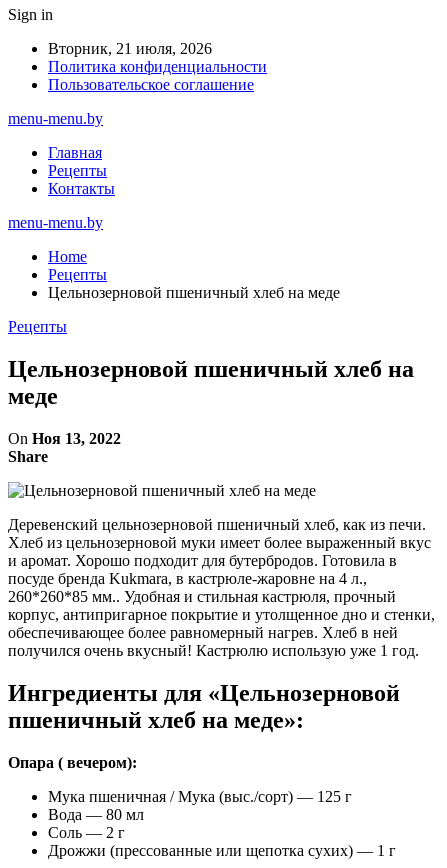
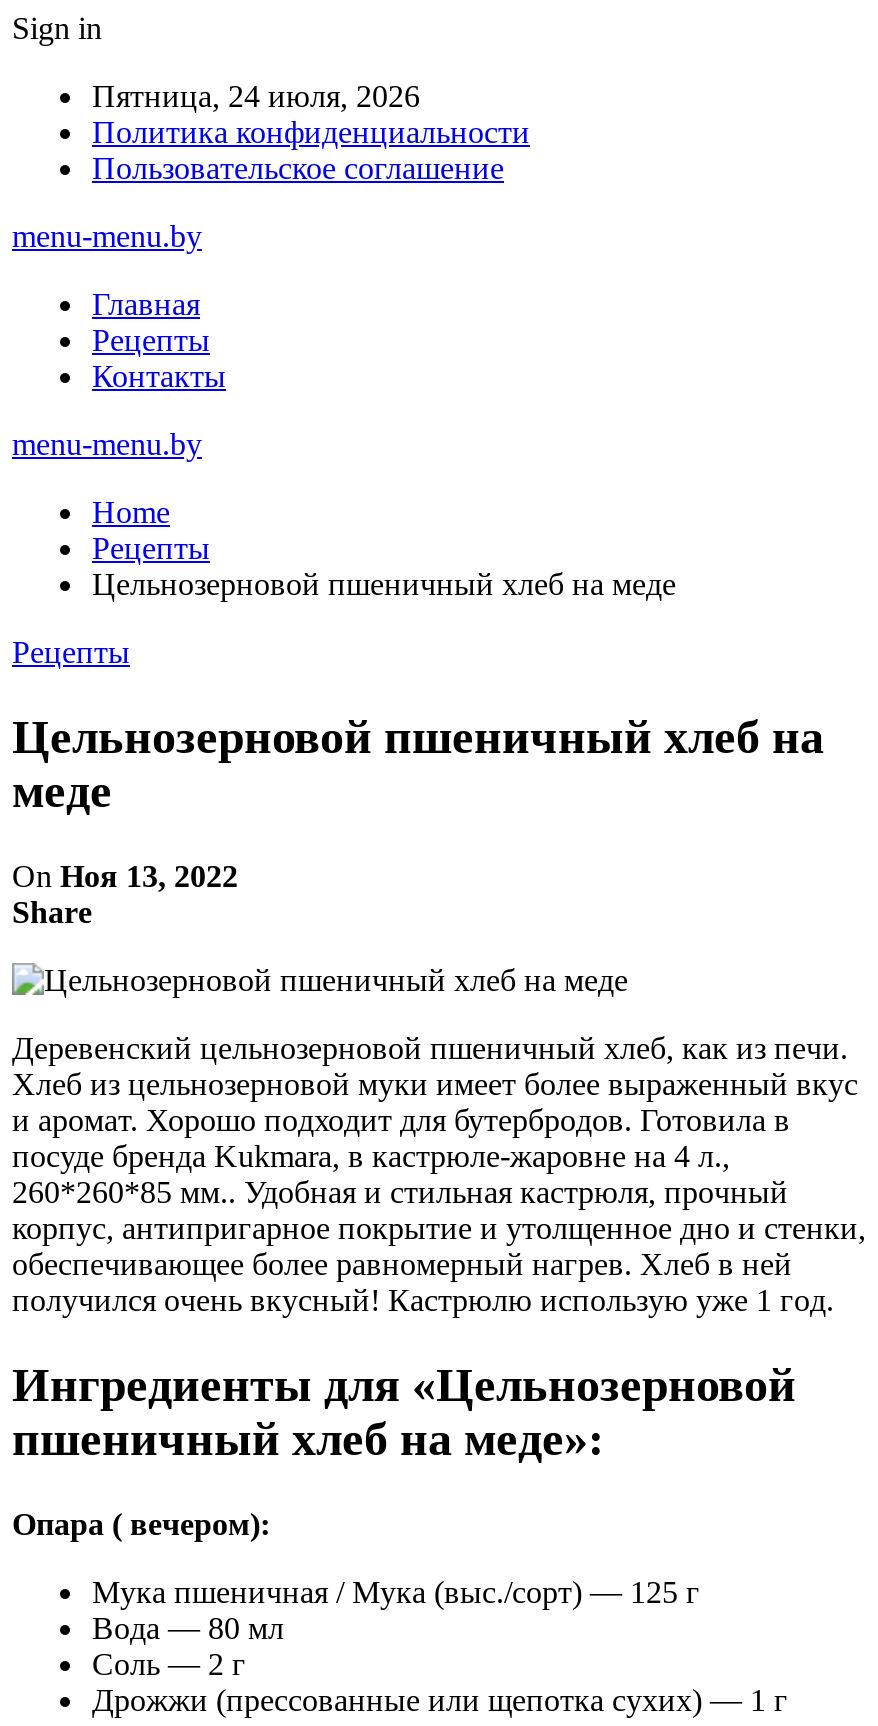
[48,40,212,57] Вторник, 21 июля, 2026 -> [92,79,420,113] Пятница, 24 июля, 2026

